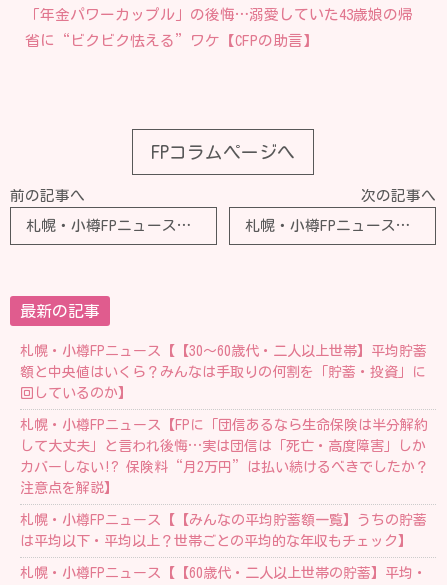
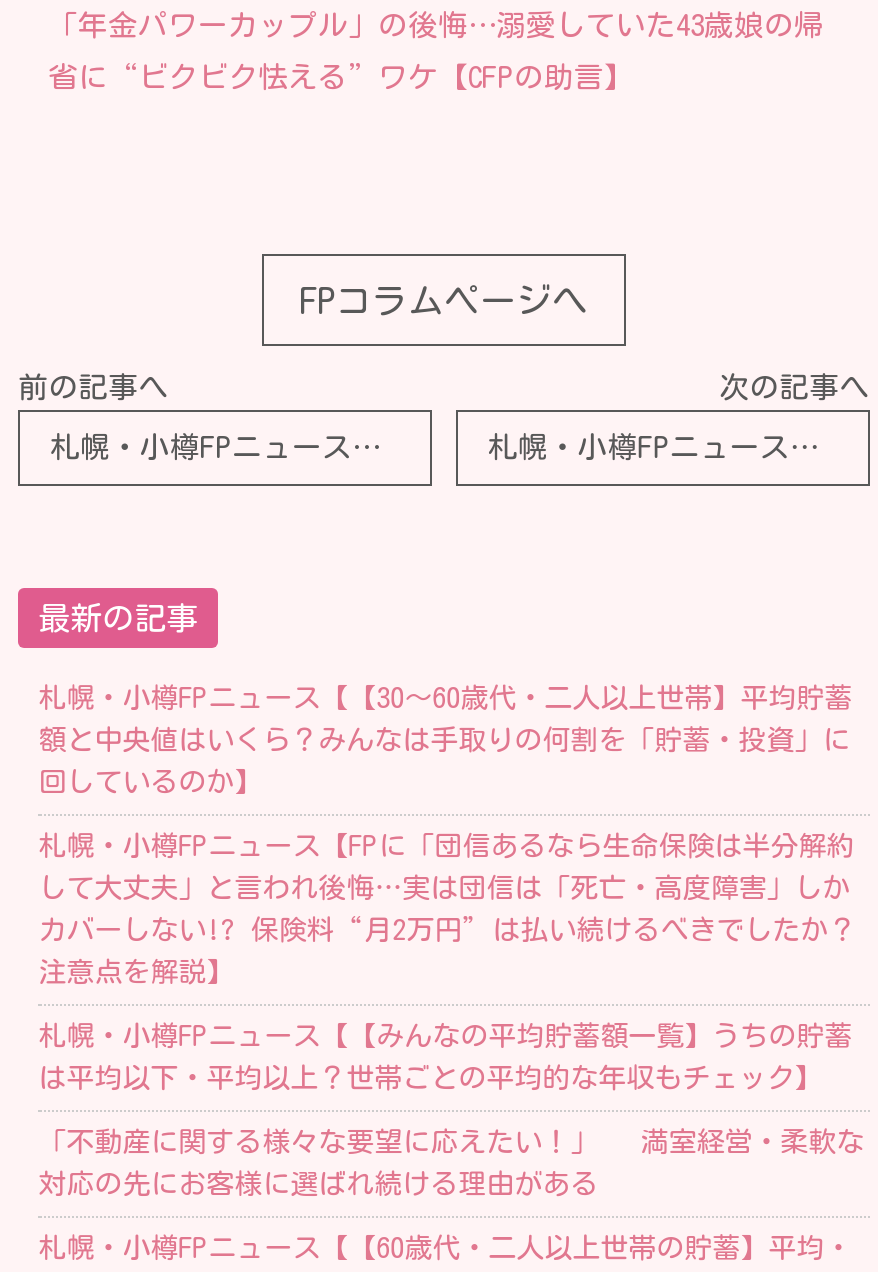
none -> [38,1129,864,1199] 「不動産に関する様々な要望に応えたい！」 満室経営・柔軟な | 対応の先にお客様に選ばれ続ける理由がある

